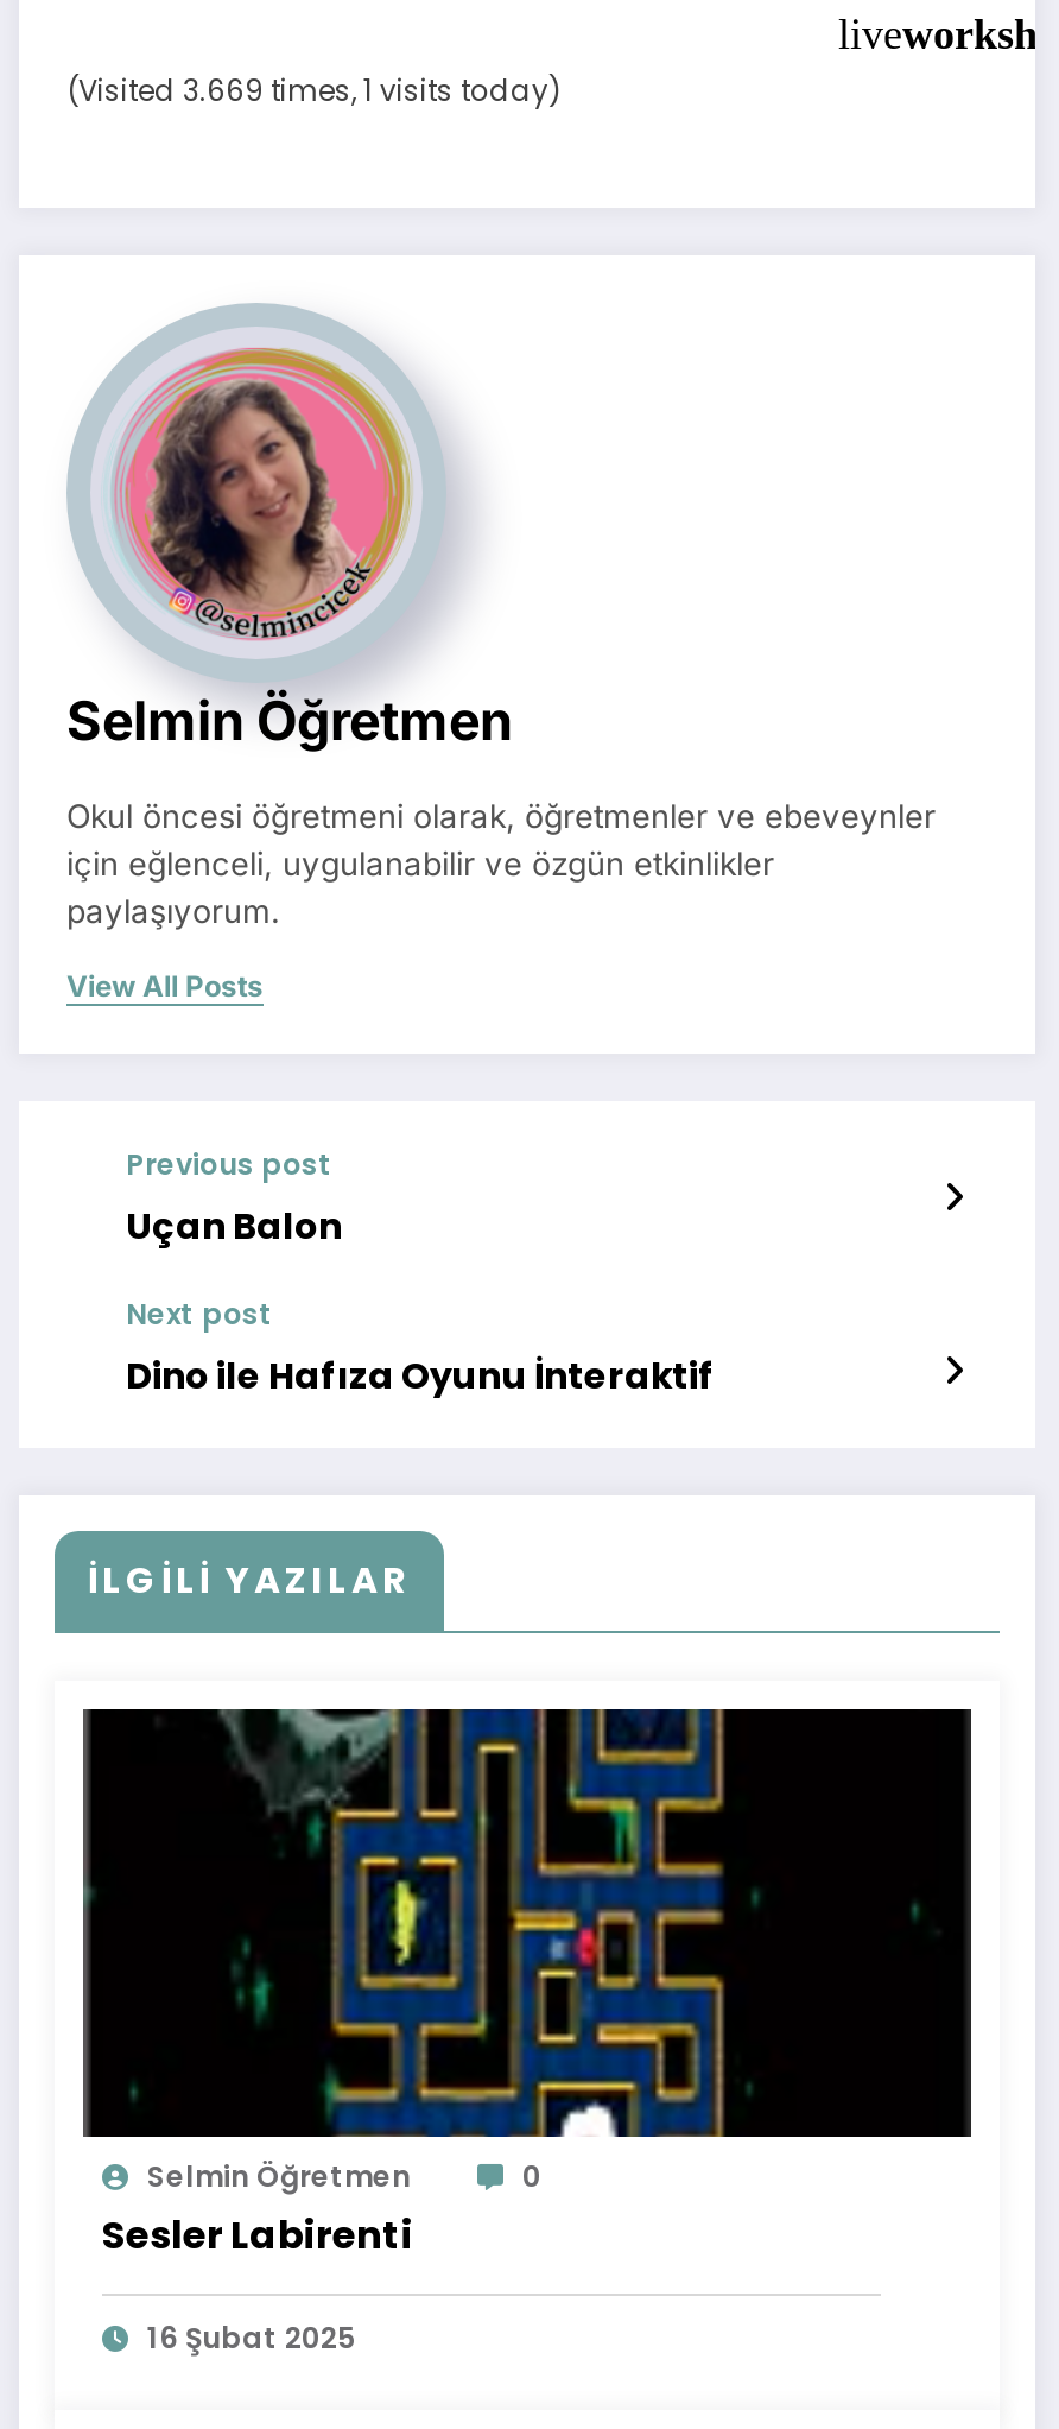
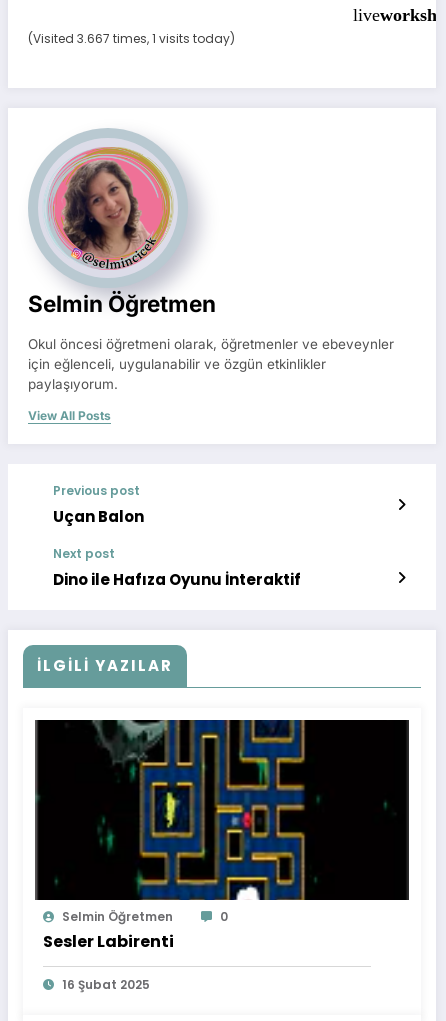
[66,70,560,110] (Visited 3.669 times, 1 visits today) -> [28,30,235,47] (Visited 3.667 times, 1 visits today)

